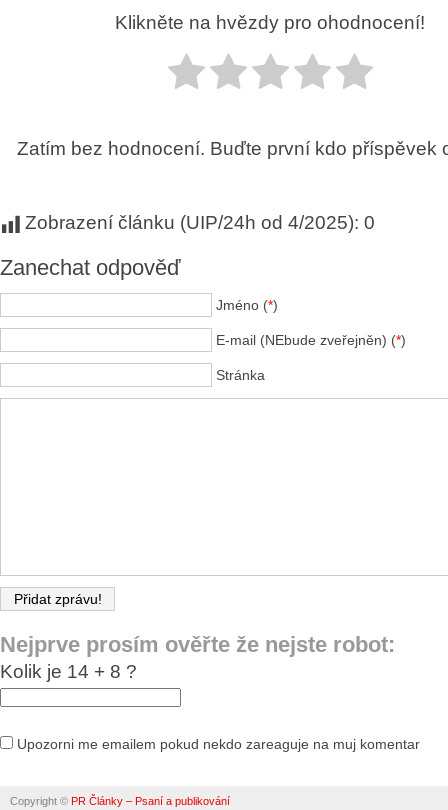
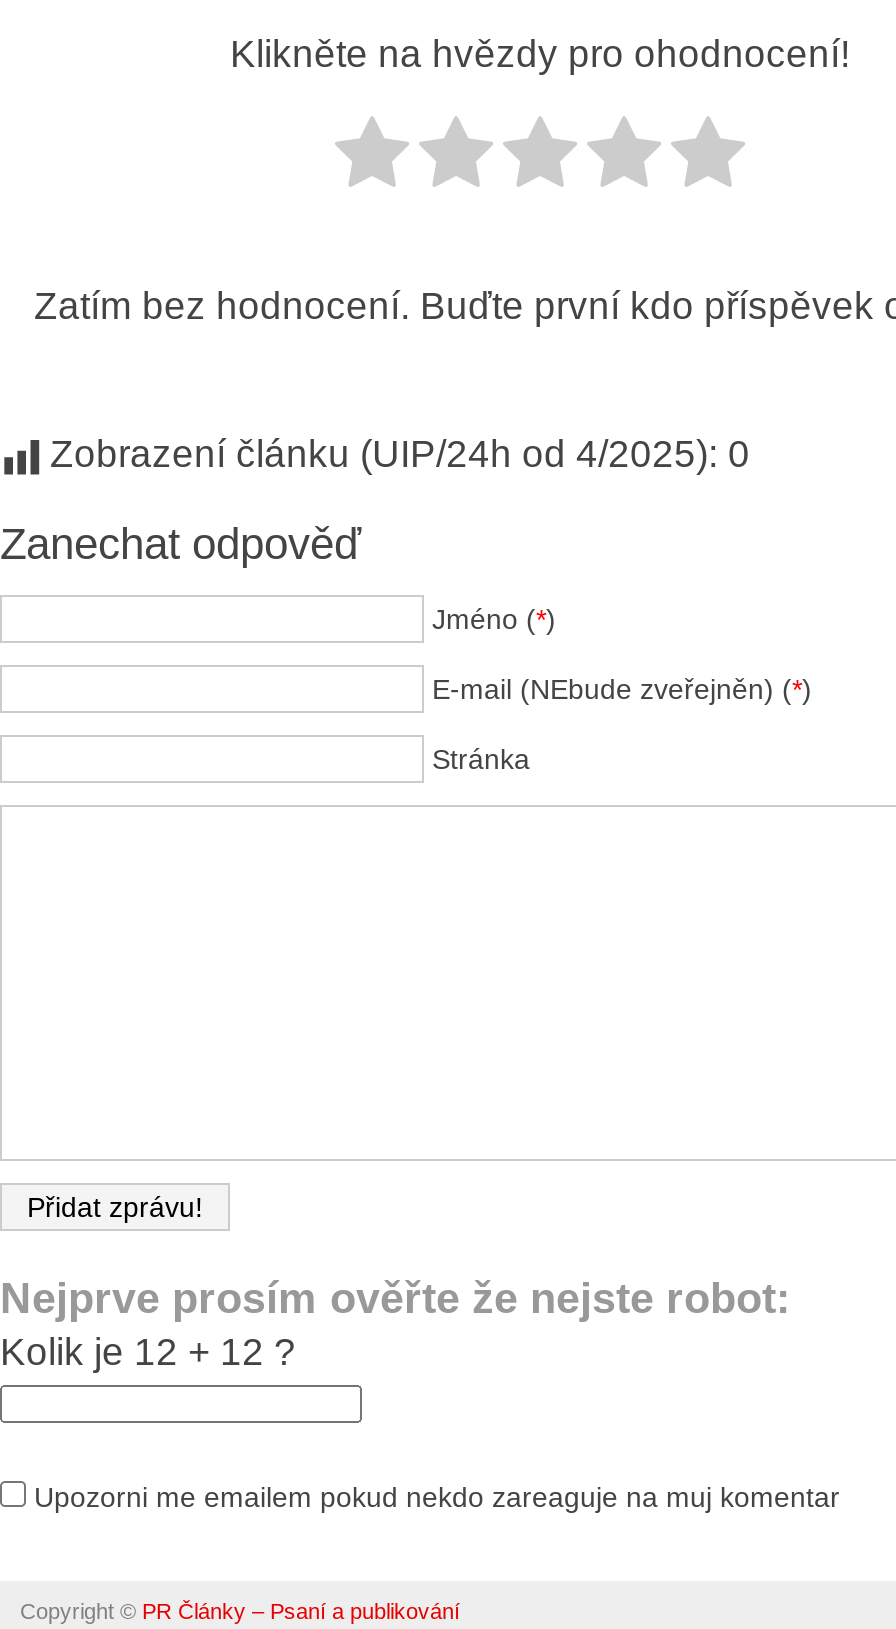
[0,661,137,682] Kolik je 14 + 8 ? -> [0,1331,296,1373] Kolik je 12 + 12 ?

